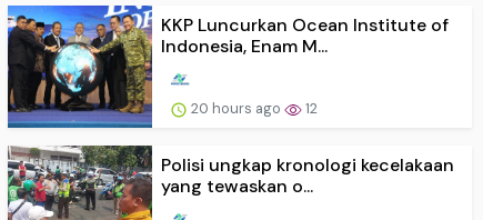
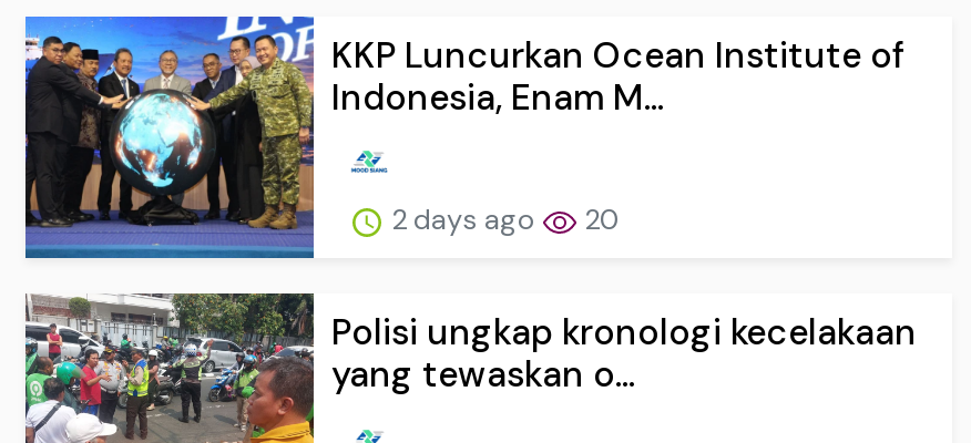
[188,99,284,118] 20 hours ago -> [385,202,542,239] 2 days ago
[302,99,318,118] 12 -> [578,202,620,239] 20

